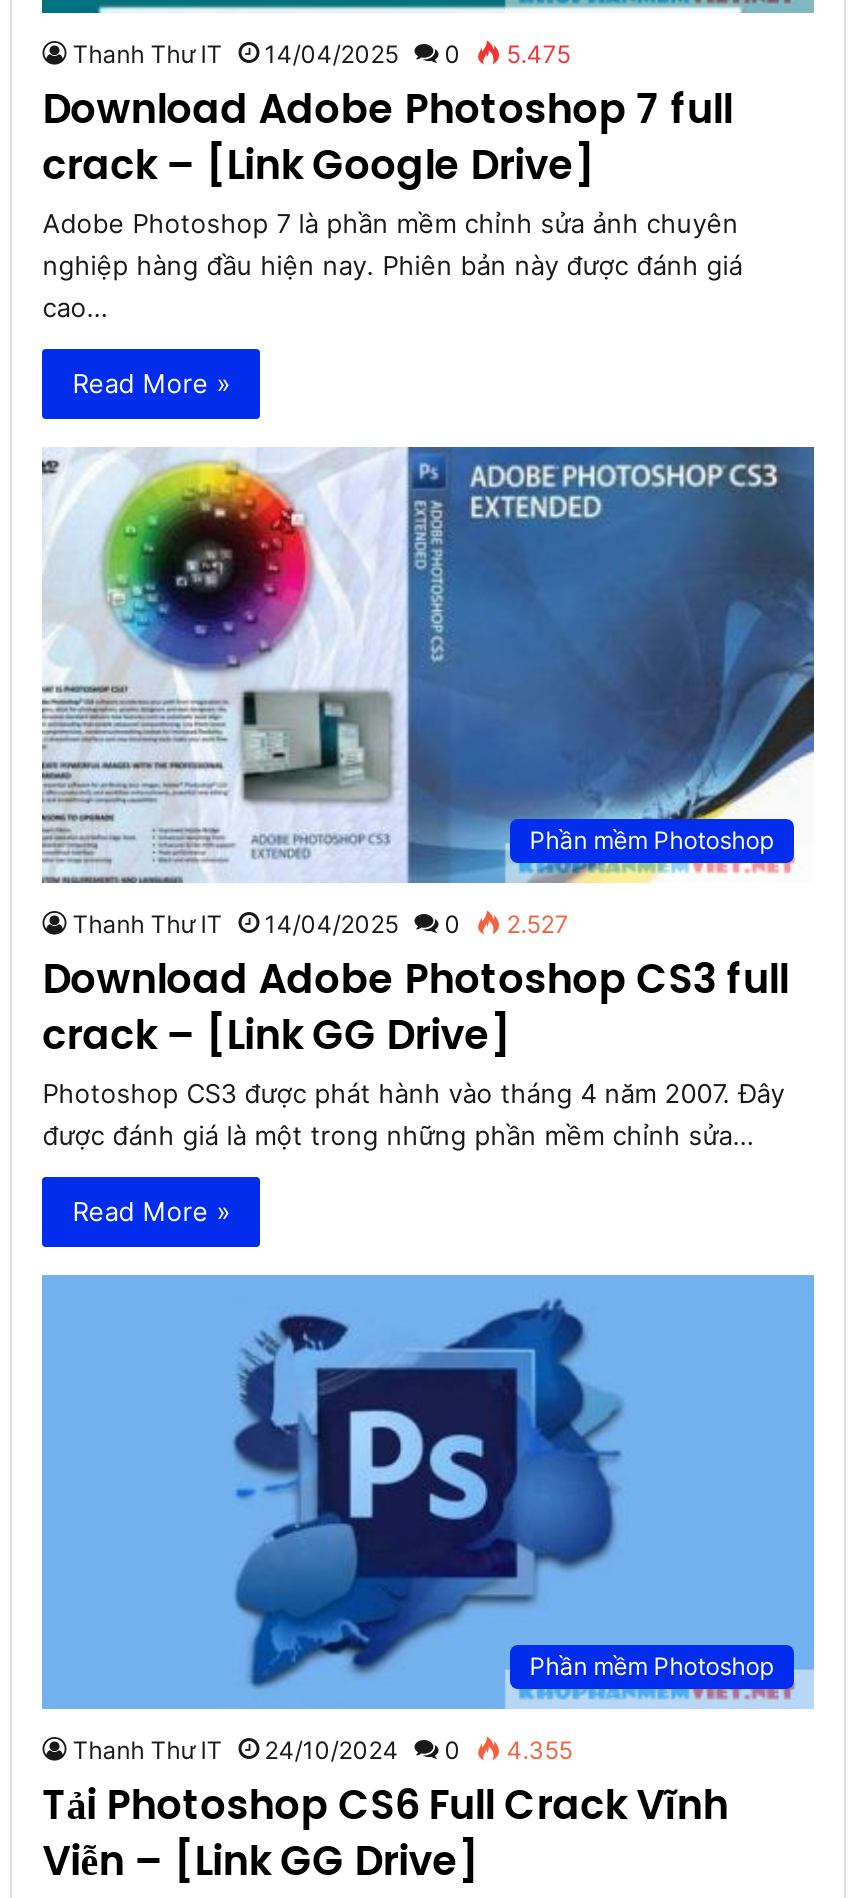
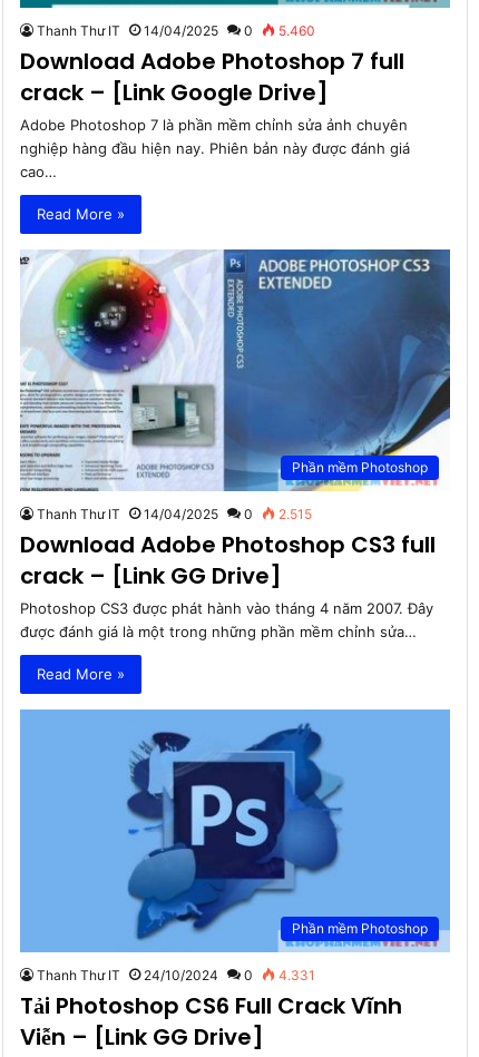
[73,40,571,70] Thanh Thư IT 14/04/2025 0 5.475 -> [37,22,316,39] Thanh Thư IT 14/04/2025 0 5.460
[73,909,569,939] Thanh Thư IT 14/04/2025 0 2.527 -> [37,506,312,523] Thanh Thư IT 14/04/2025 0 2.515
[73,1736,573,1766] Thanh Thư IT 24/10/2024 0 4.355 -> [37,967,316,983] Thanh Thư IT 24/10/2024 0 4.331

